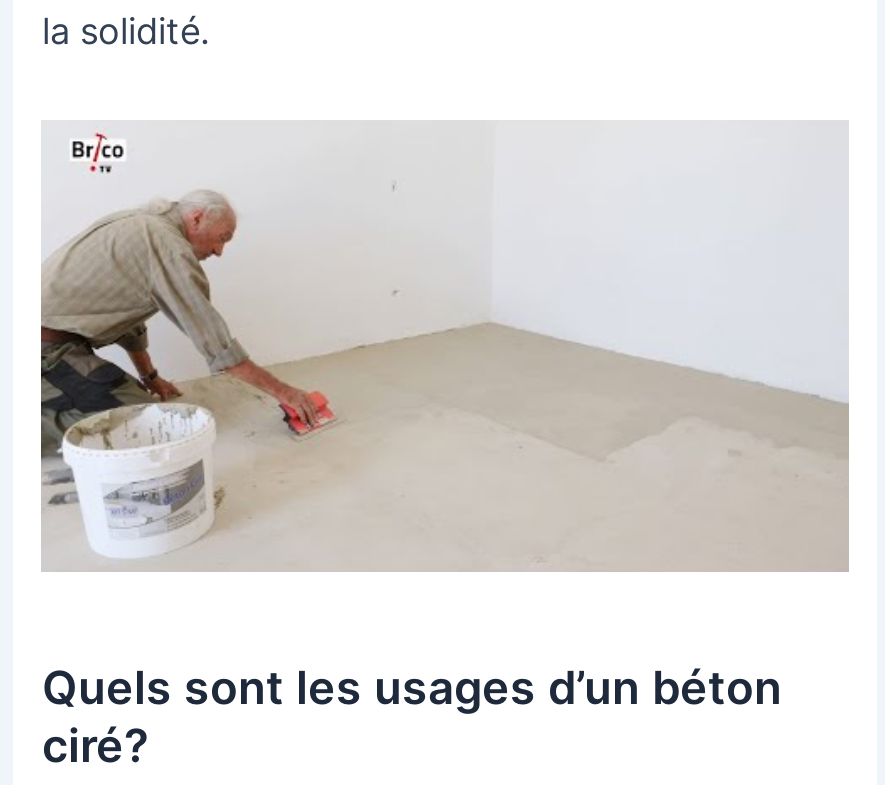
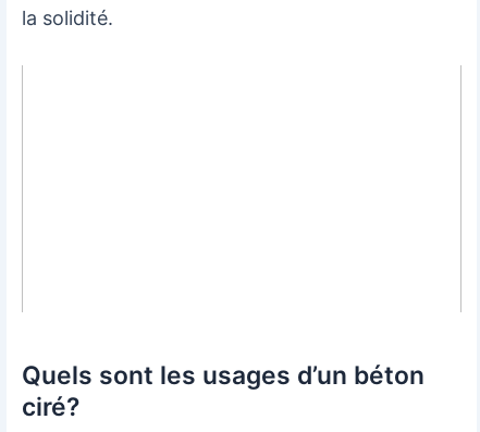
[39,121,849,573] [image] -> none

